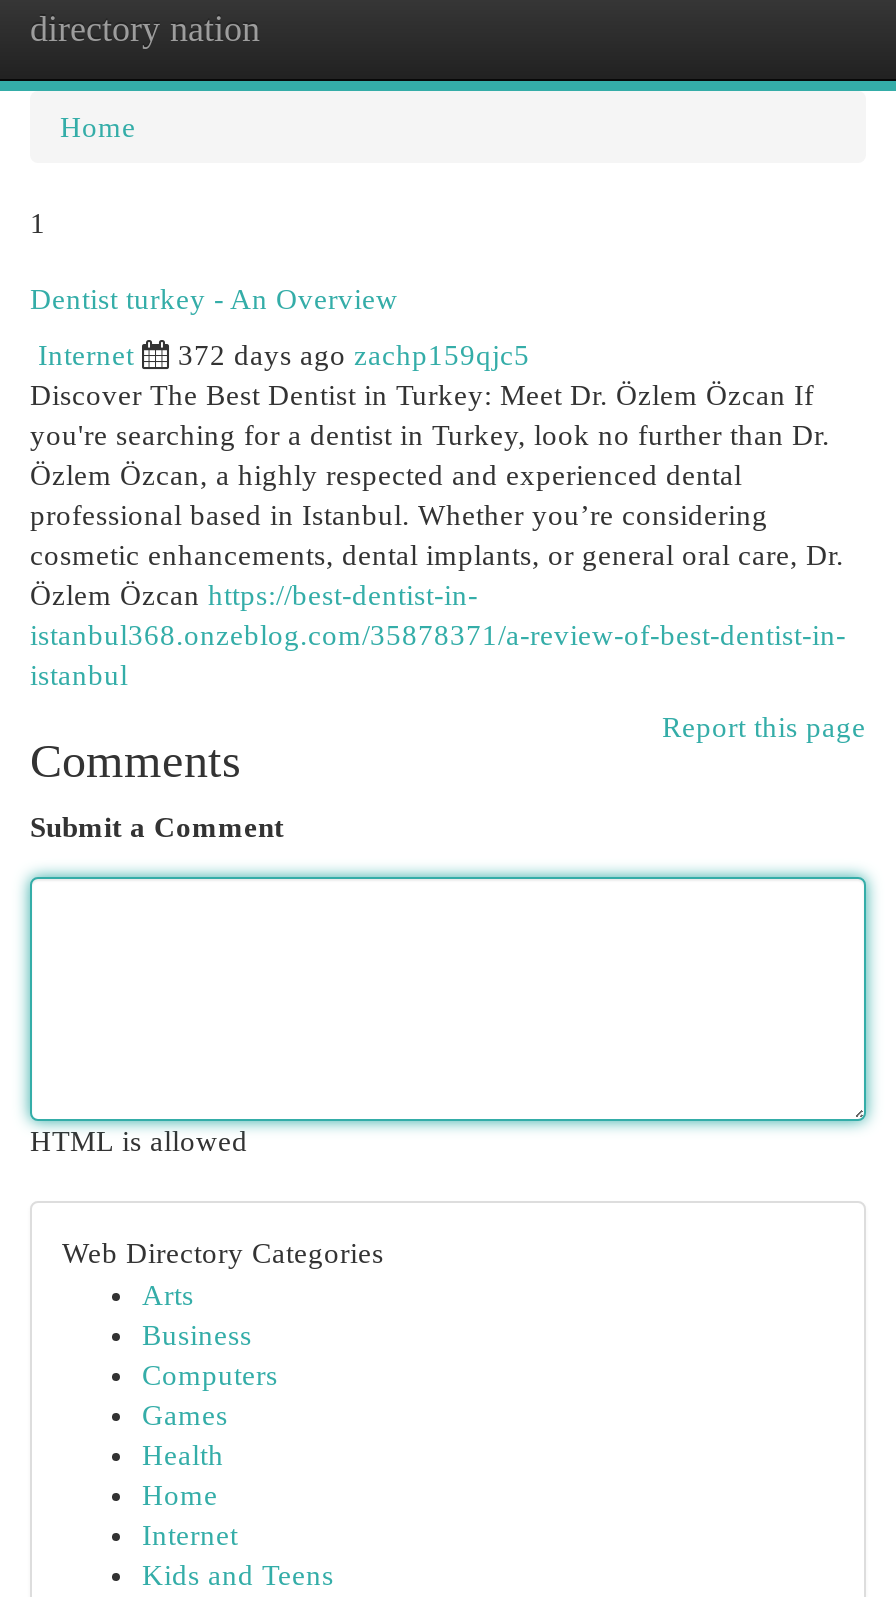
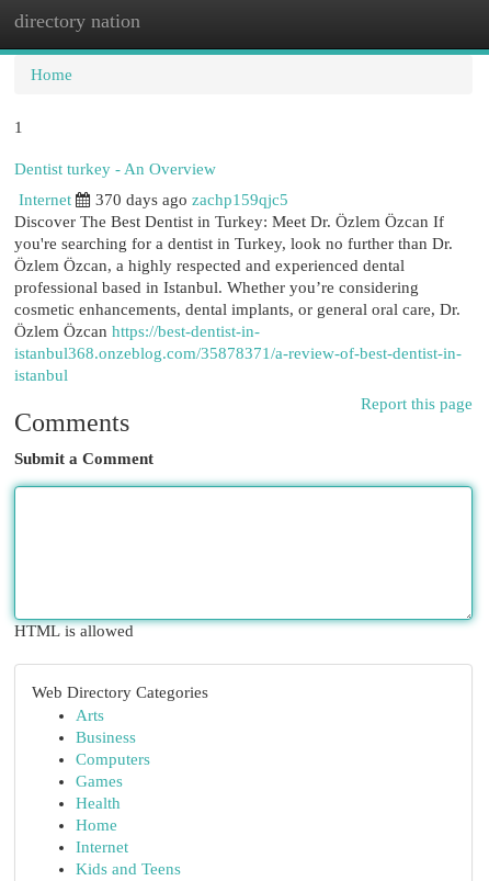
[178,339,530,371] 372 days ago zachp159qjc5 -> [95,191,288,208] 370 days ago zachp159qjc5

